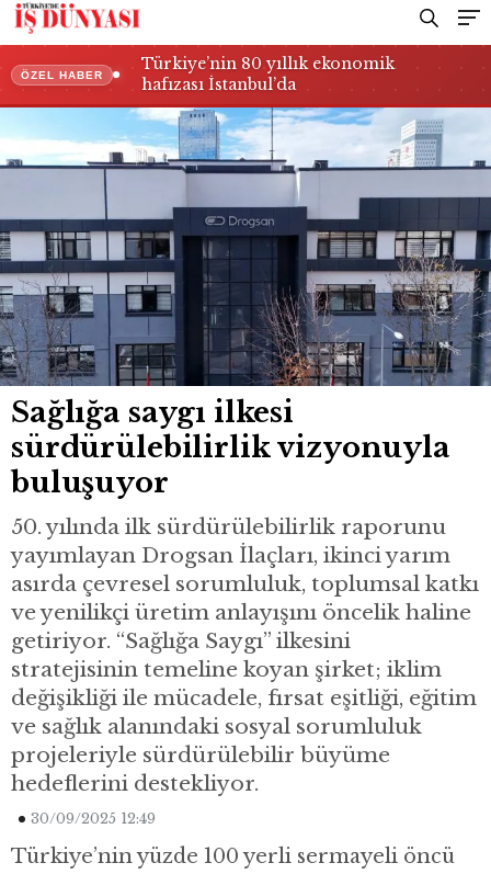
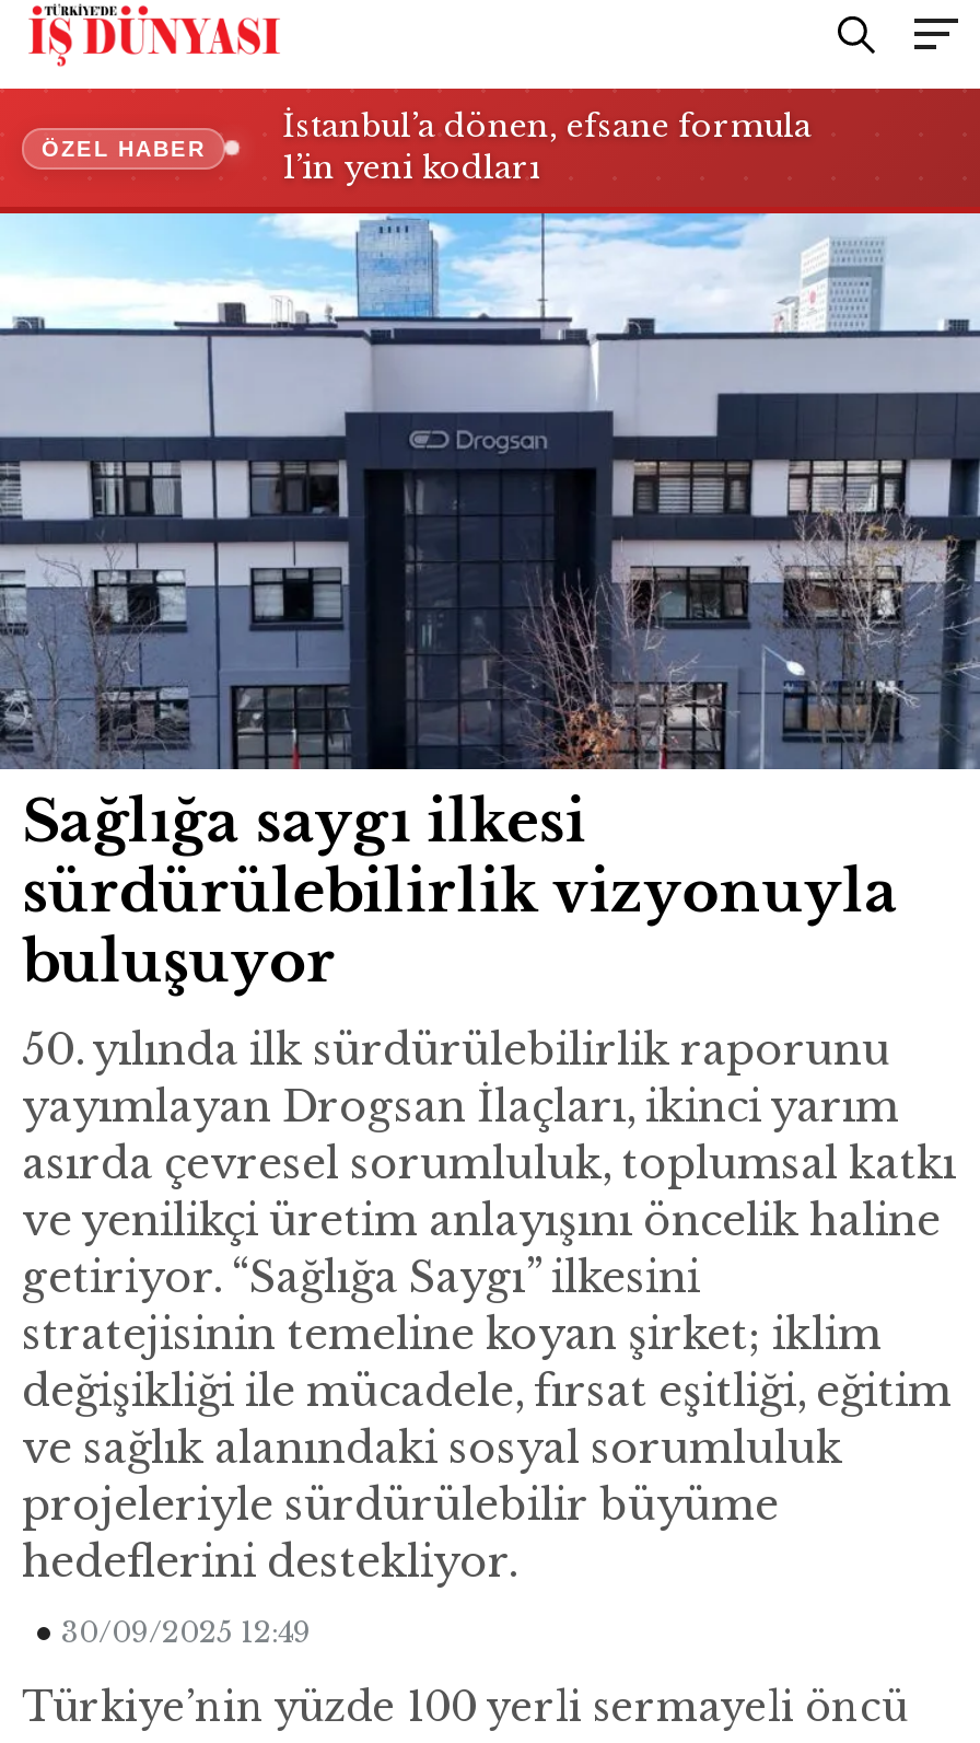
[141,54,395,94] Türkiye’nin 80 yıllık ekonomik | hafızası İstanbul’da -> [282,106,812,187] İstanbul’a dönen, efsane formula | 1’in yeni kodları

